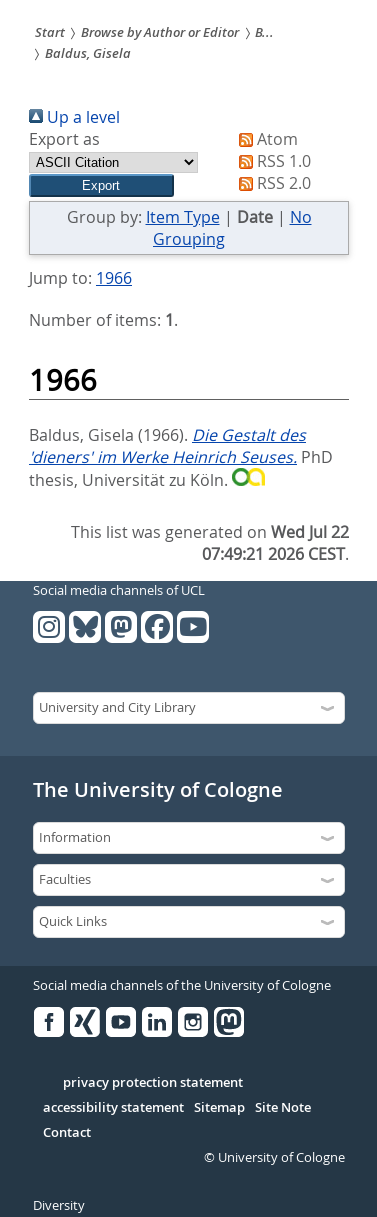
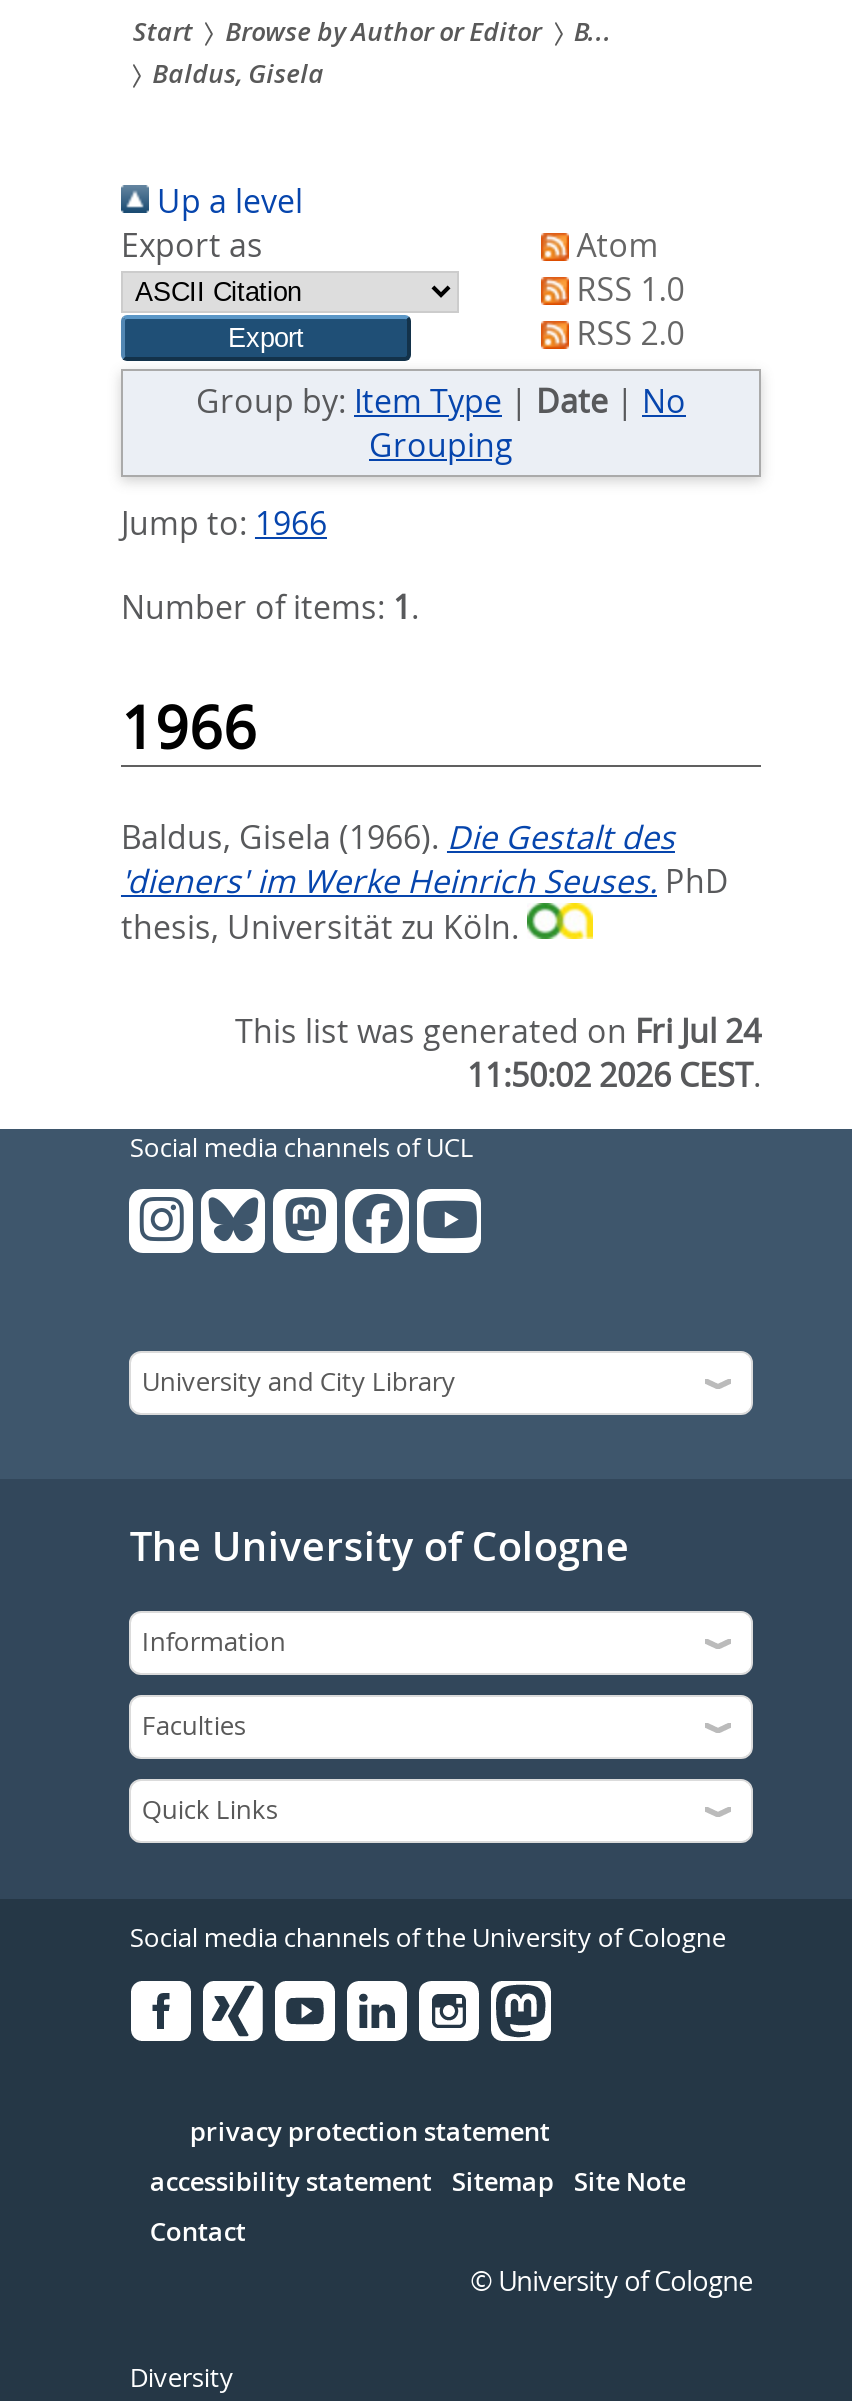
[71,521,349,543] This list was generated on Wed Jul 22 -> [235,1009,761,1053] This list was generated on Fri Jul 24
[202,543,349,565] 07:49:21 2026 CEST. -> [467,1053,761,1097] 11:50:02 2026 CEST.

